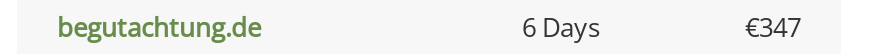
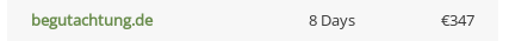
[522,9,600,45] 6 Days -> [308,9,355,30] 8 Days

